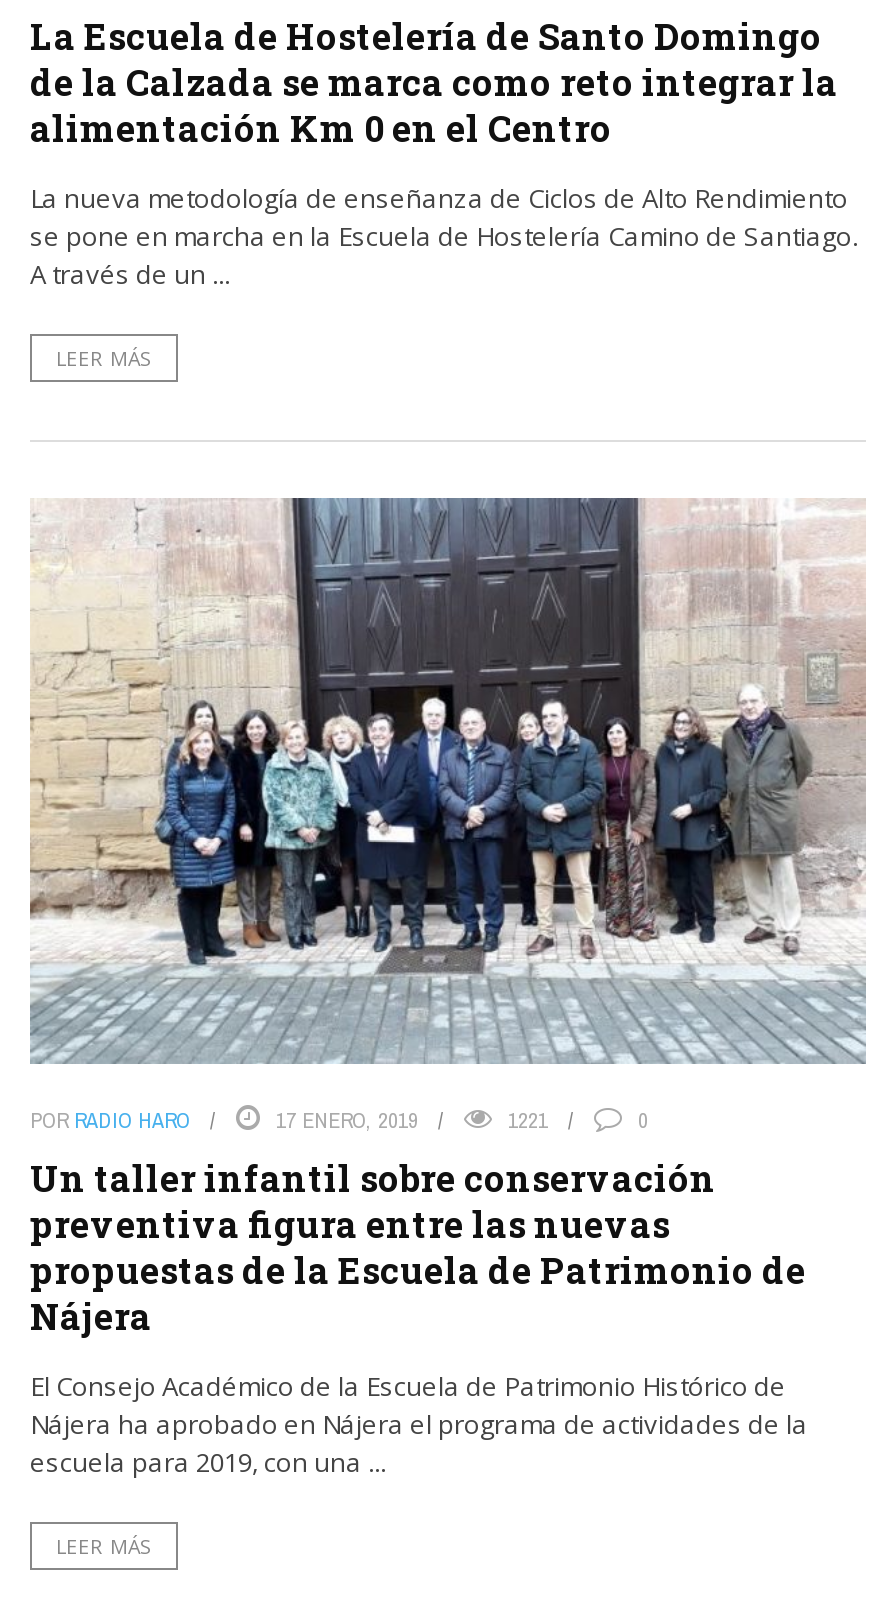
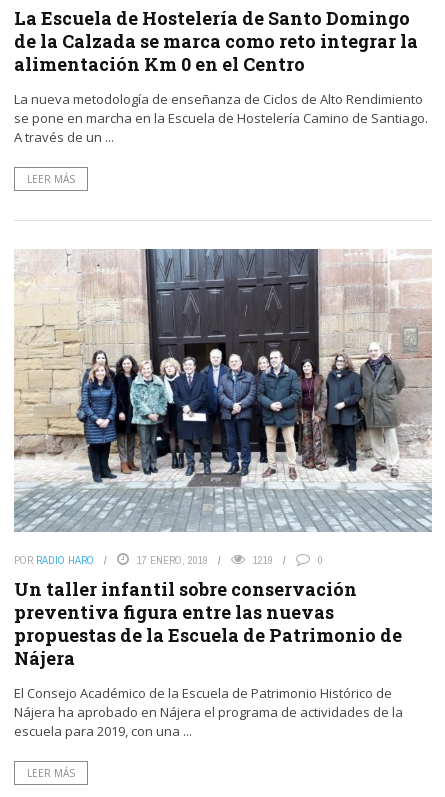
[508,1107,548,1135] 1221 -> [253,553,273,567] 1219

